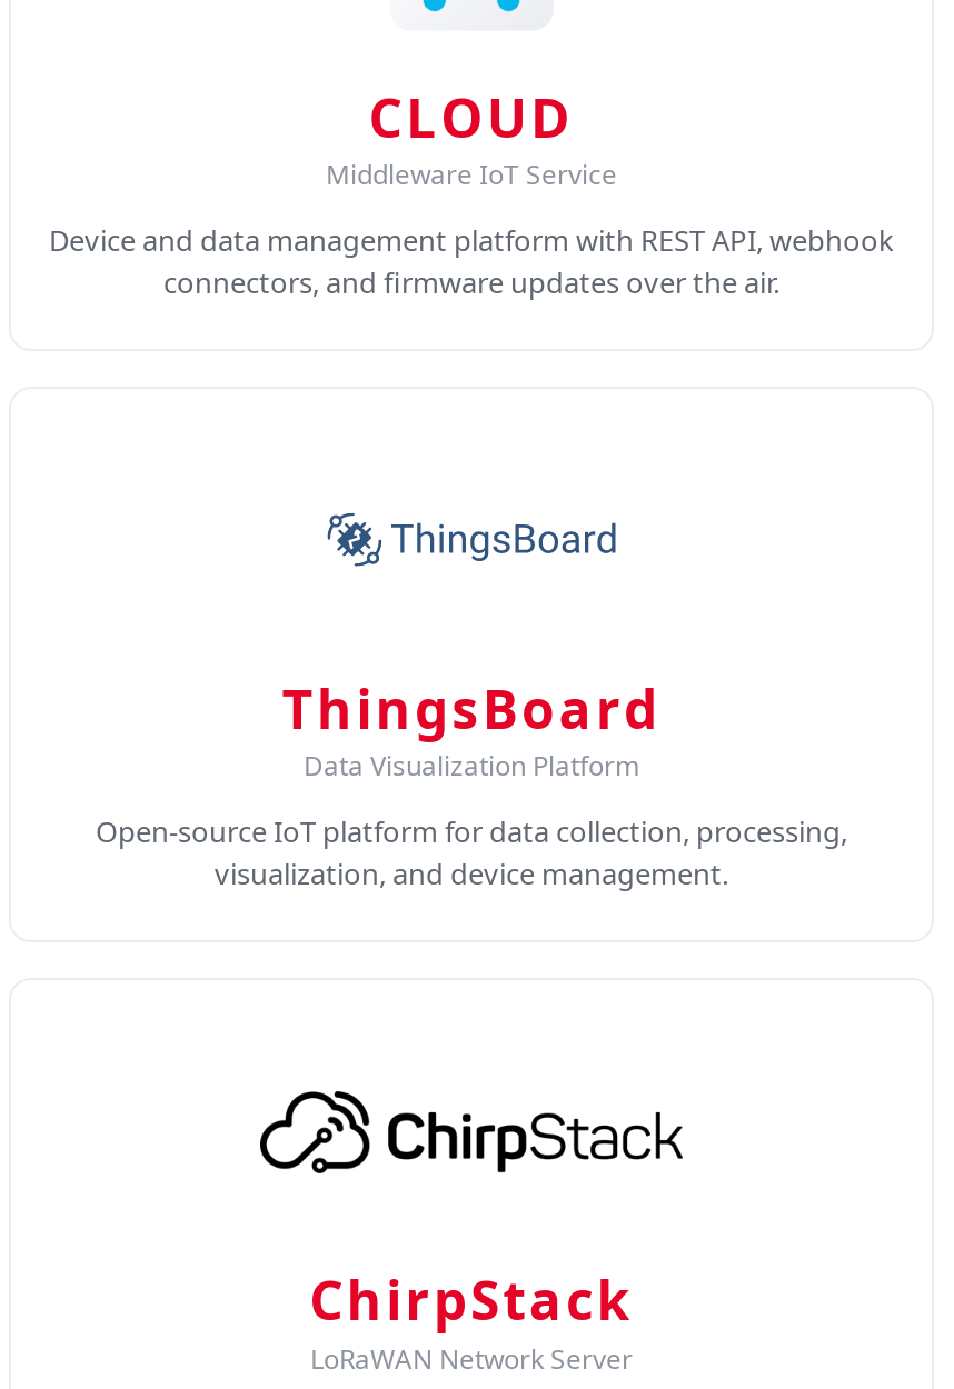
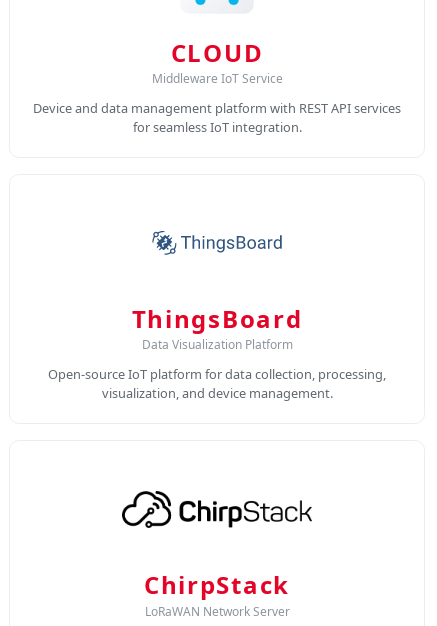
[49,220,894,303] Device and data management platform with REST API, webhook | connectors, and firmware updates over the air. -> [33,99,401,136] Device and data management platform with REST API services | for seamless IoT integration.

